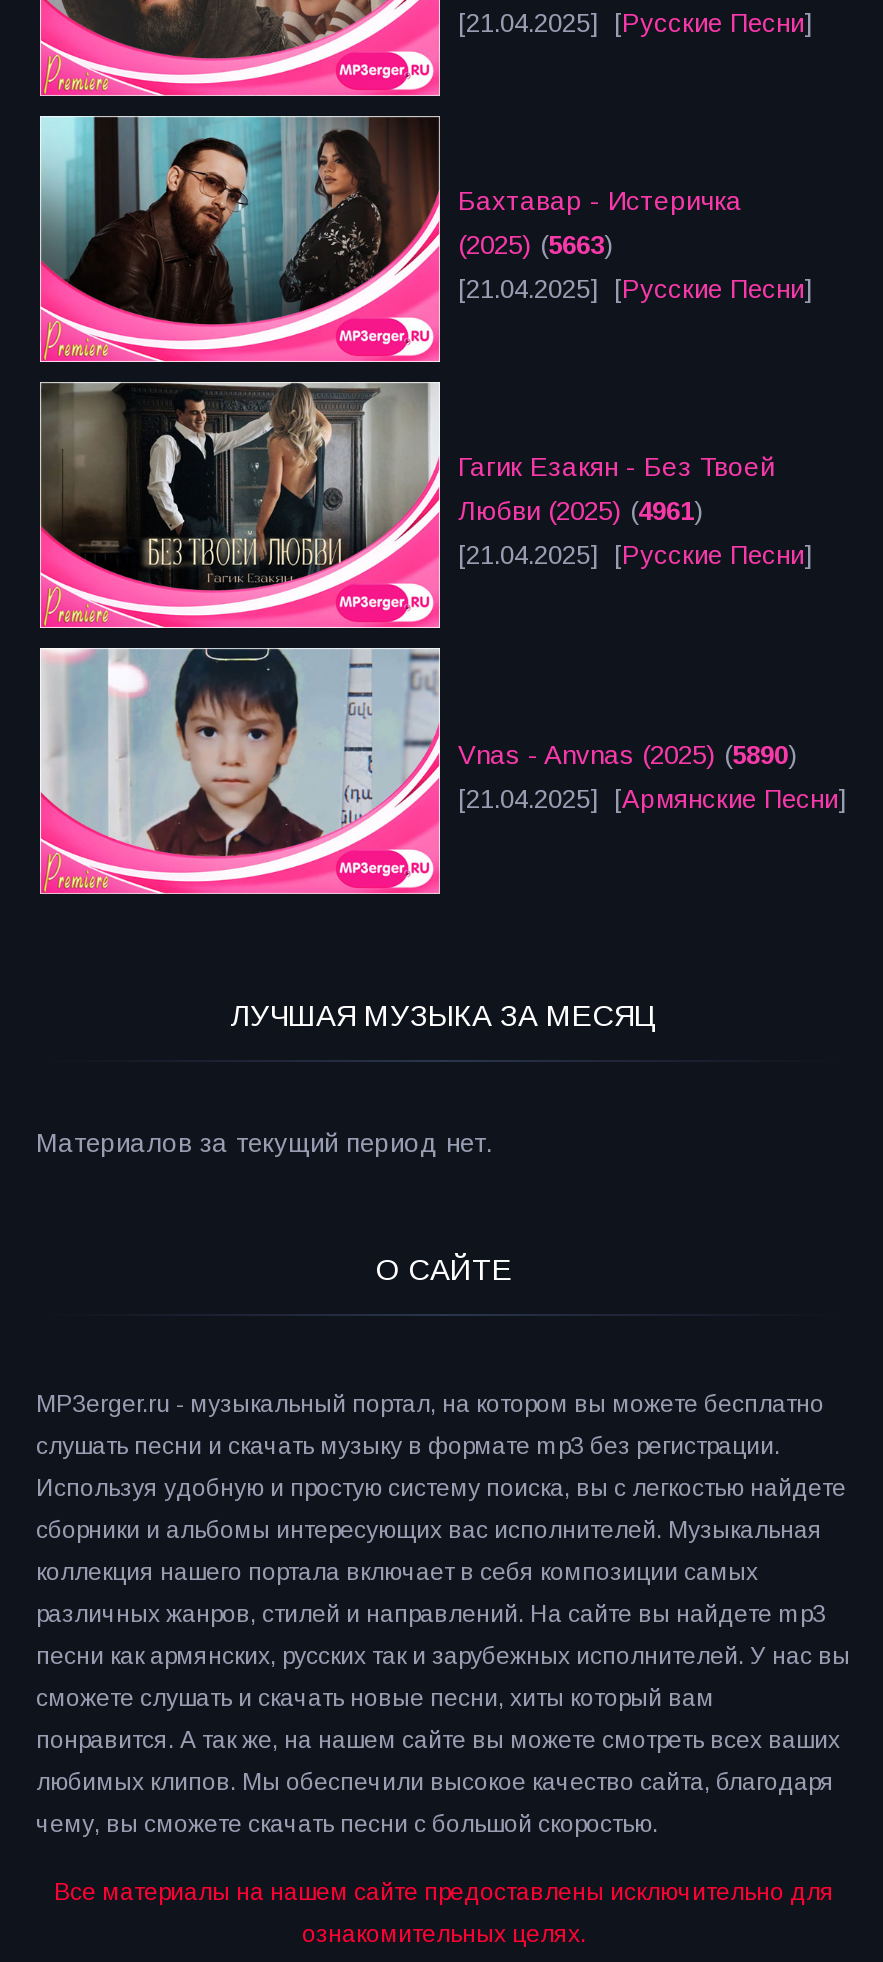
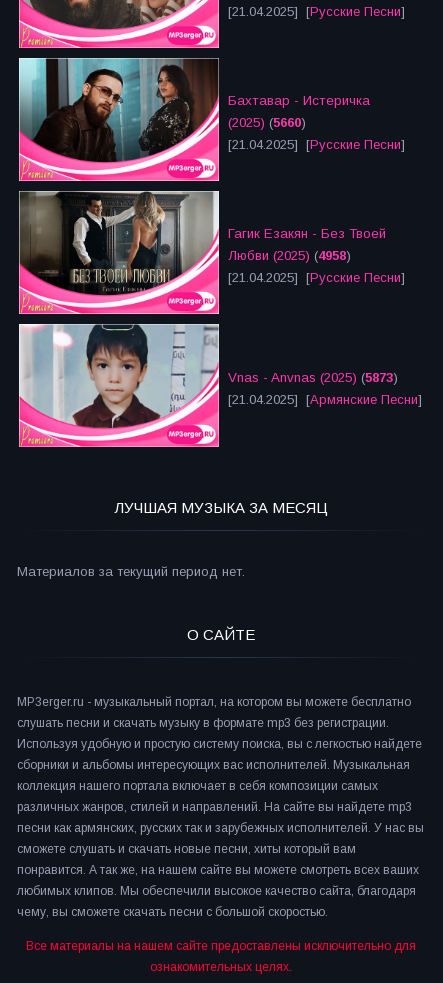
[458,230,614,260] (2025) (5663) -> [228,115,306,130] (2025) (5660)
[458,496,704,526] Любви (2025) (4961) -> [228,248,351,263] Любви (2025) (4958)
[458,740,798,770] Vnas - Anvnas (2025) (5890) -> [228,370,398,385] Vnas - Anvnas (2025) (5873)

